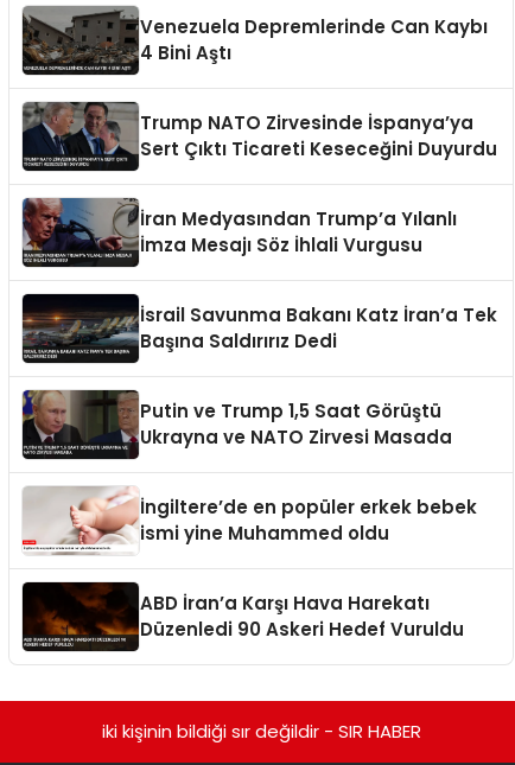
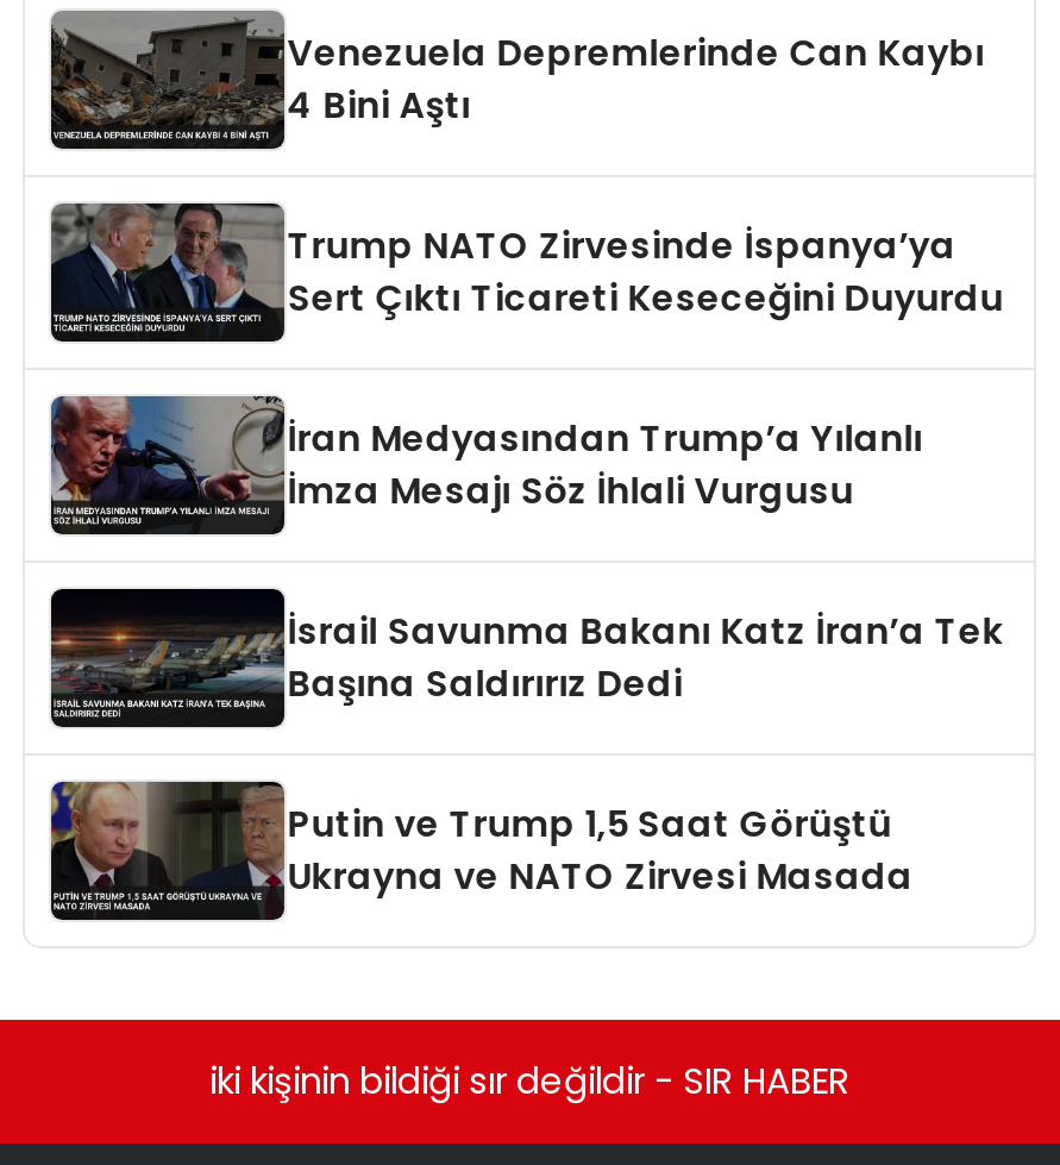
[21,486,477,642] [image] | İngiltere’de en popüler erkek bebek | ismi yine Muhammed oldu | ABD İran’a Karşı Hava Harekatı | Düzenledi 90 Askeri Hedef Vuruldu -> none
[21,581,123,645] [image] -> none

